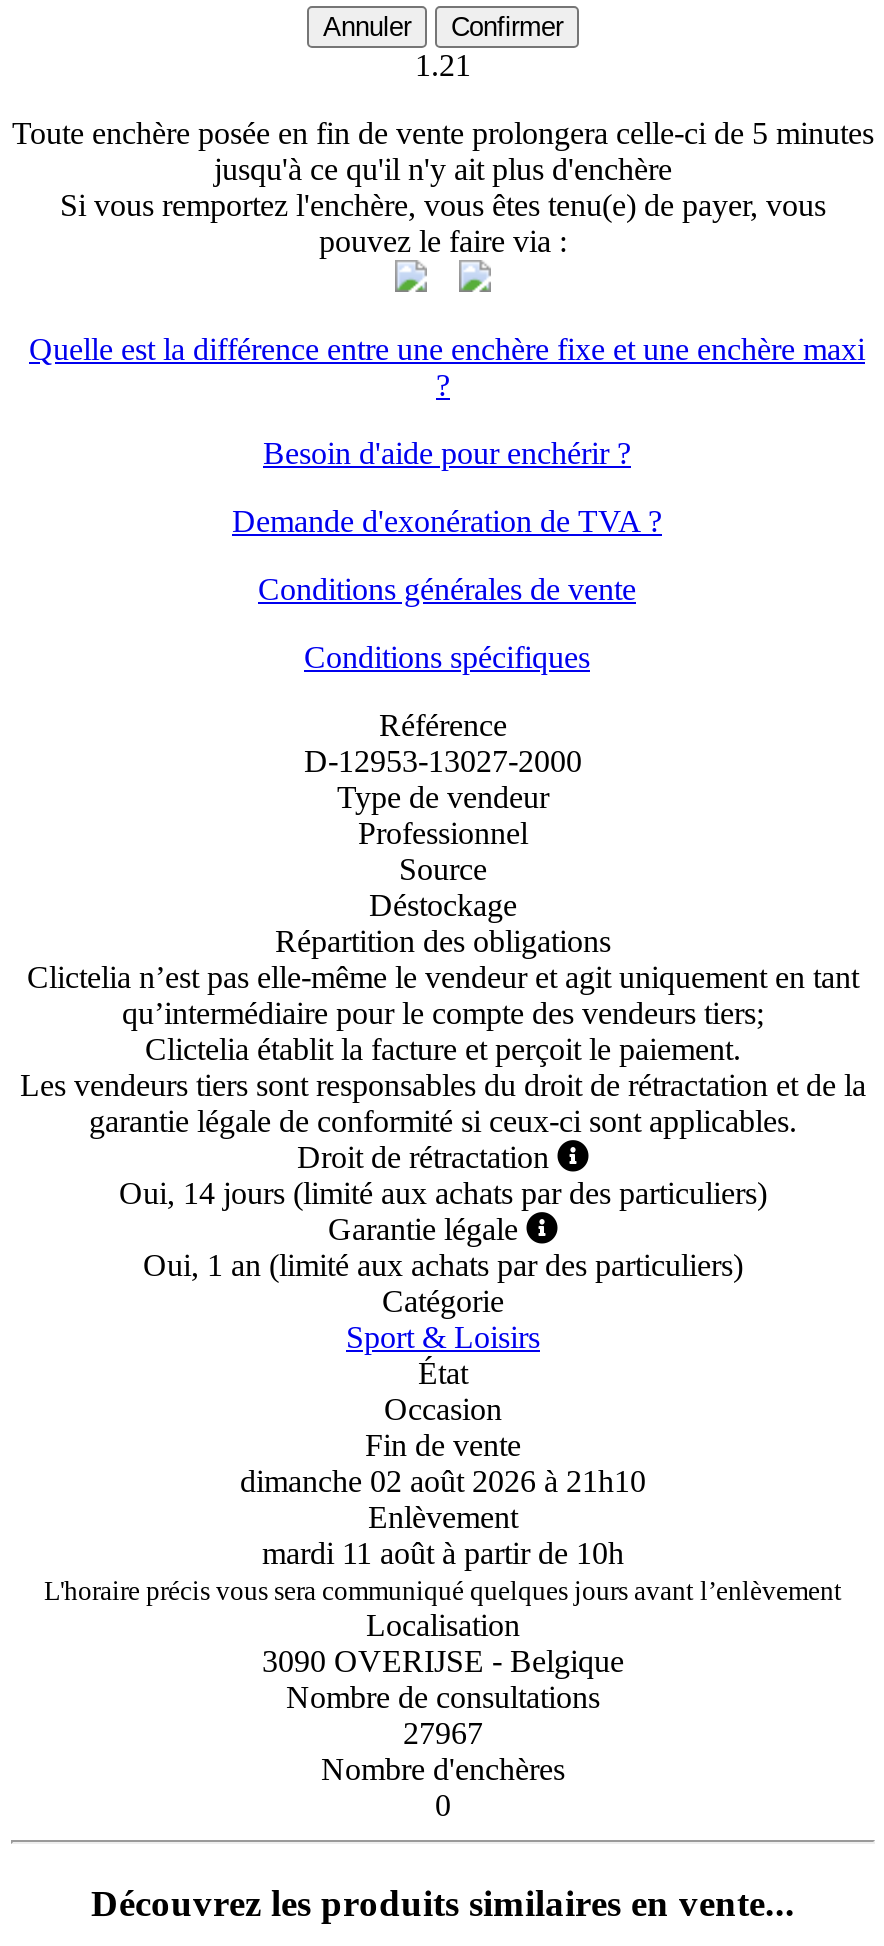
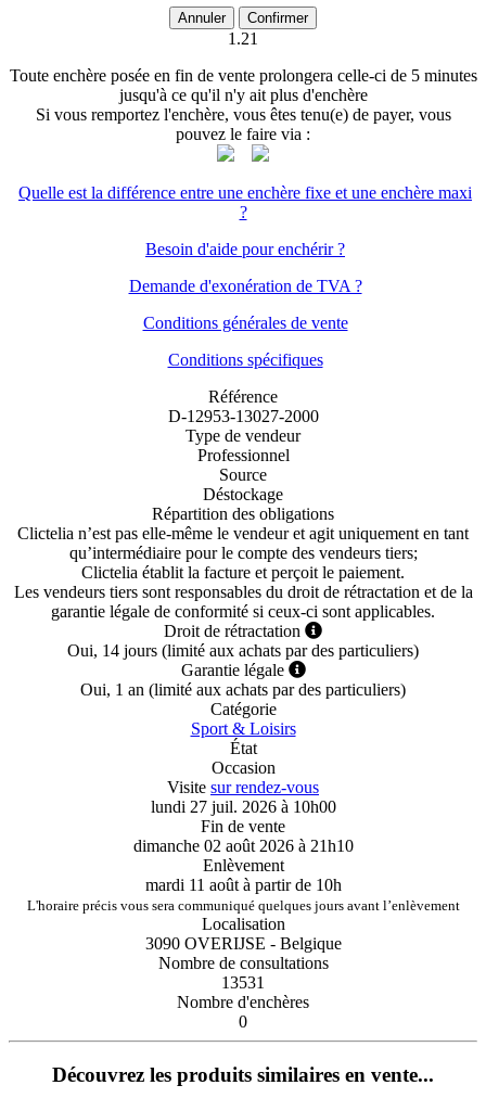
none -> [150,778,336,816] Visite sur rendez-vous | lundi 27 juil. 2026 à 10h00
[403,1717,483,1751] 27967 -> [221,974,265,992] 13531

